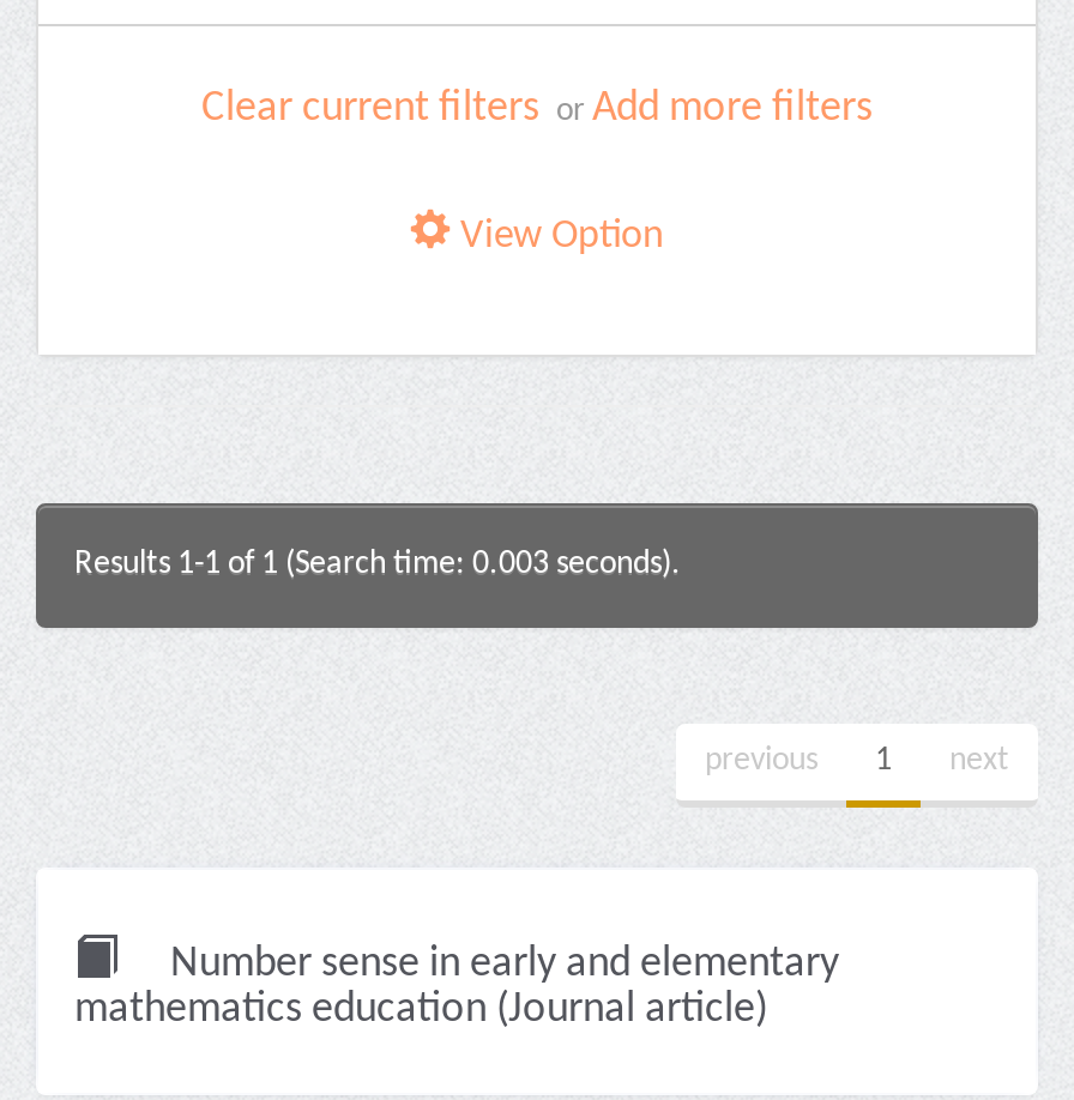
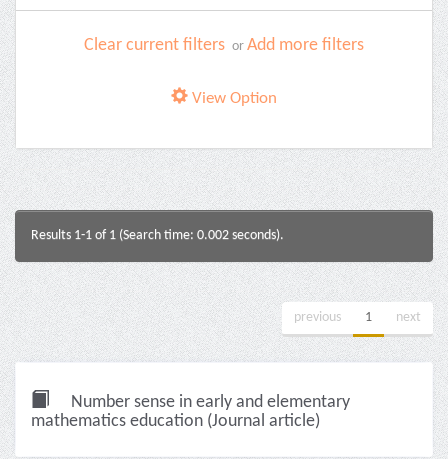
[74,546,681,582] Results 1-1 of 1 (Search time: 0.003 seconds). -> [31,228,284,243] Results 1-1 of 1 (Search time: 0.002 seconds).

